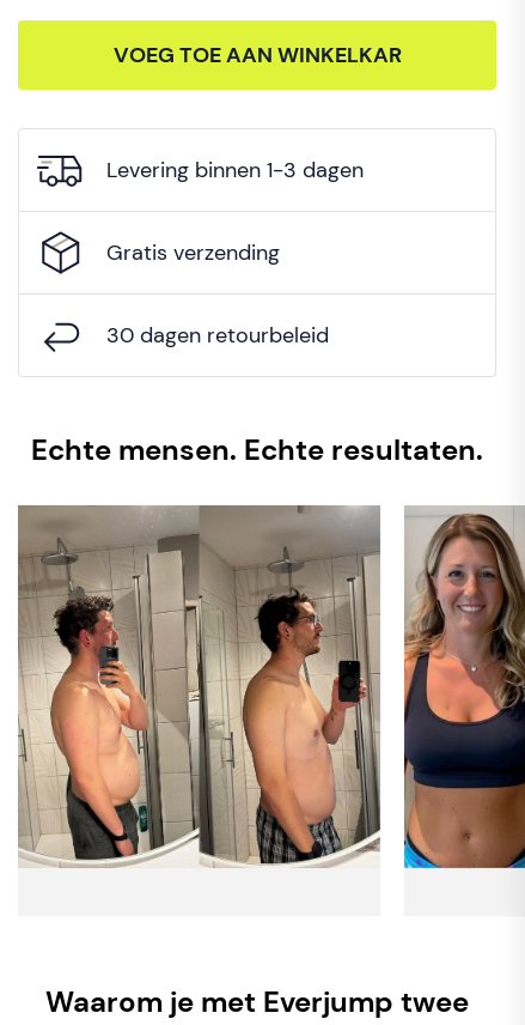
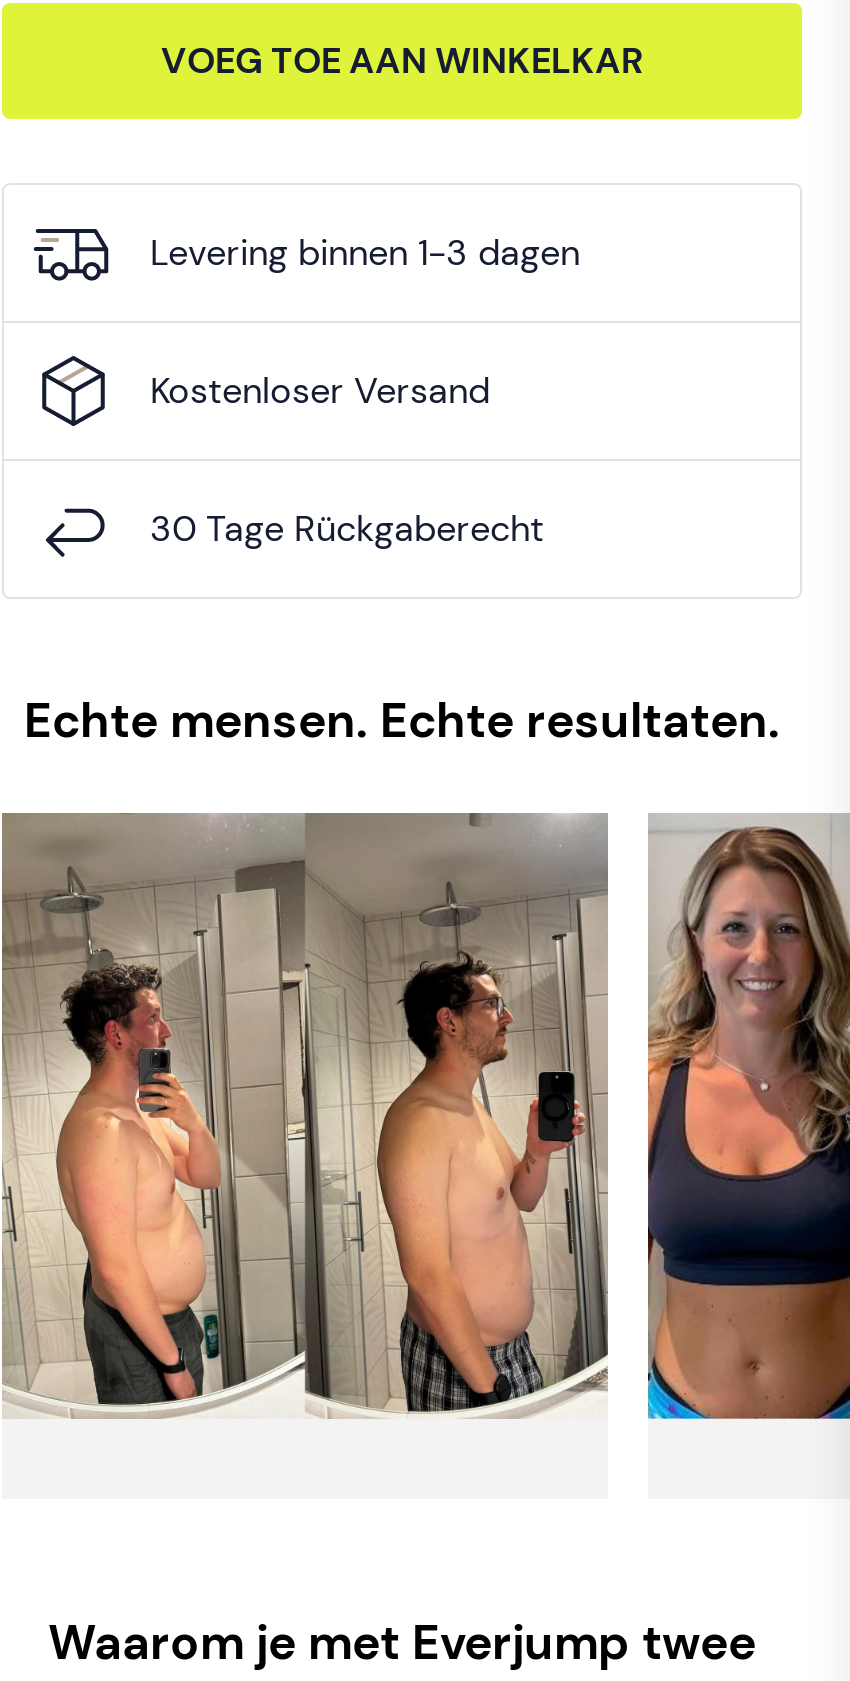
[106,238,280,267] Gratis verzending -> [150,367,490,415] Kostenloser Versand
[106,321,329,350] 30 dagen retourbeleid -> [150,505,544,553] 30 Tage Rückgaberecht

